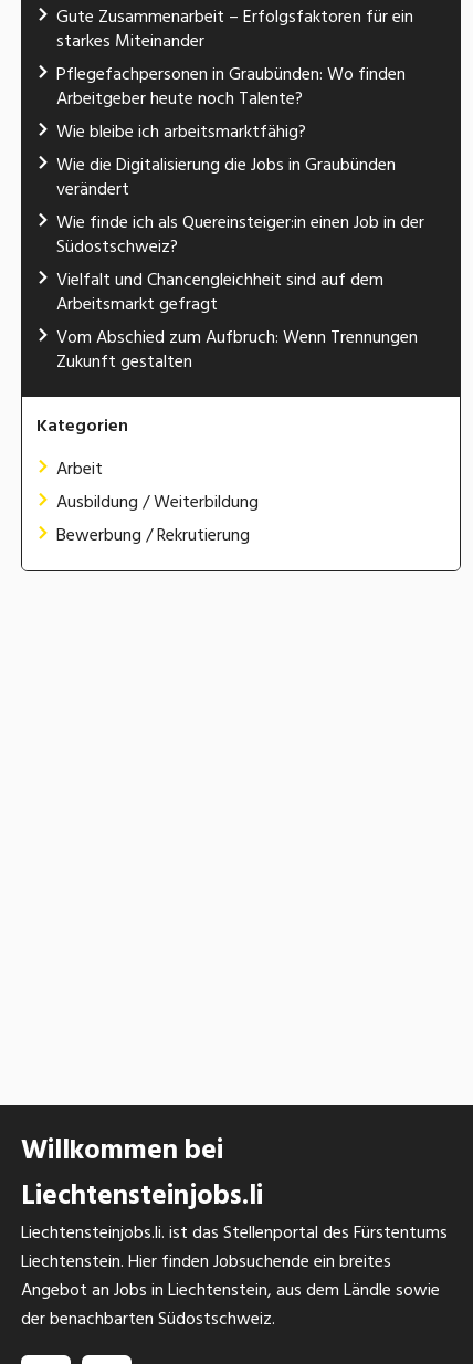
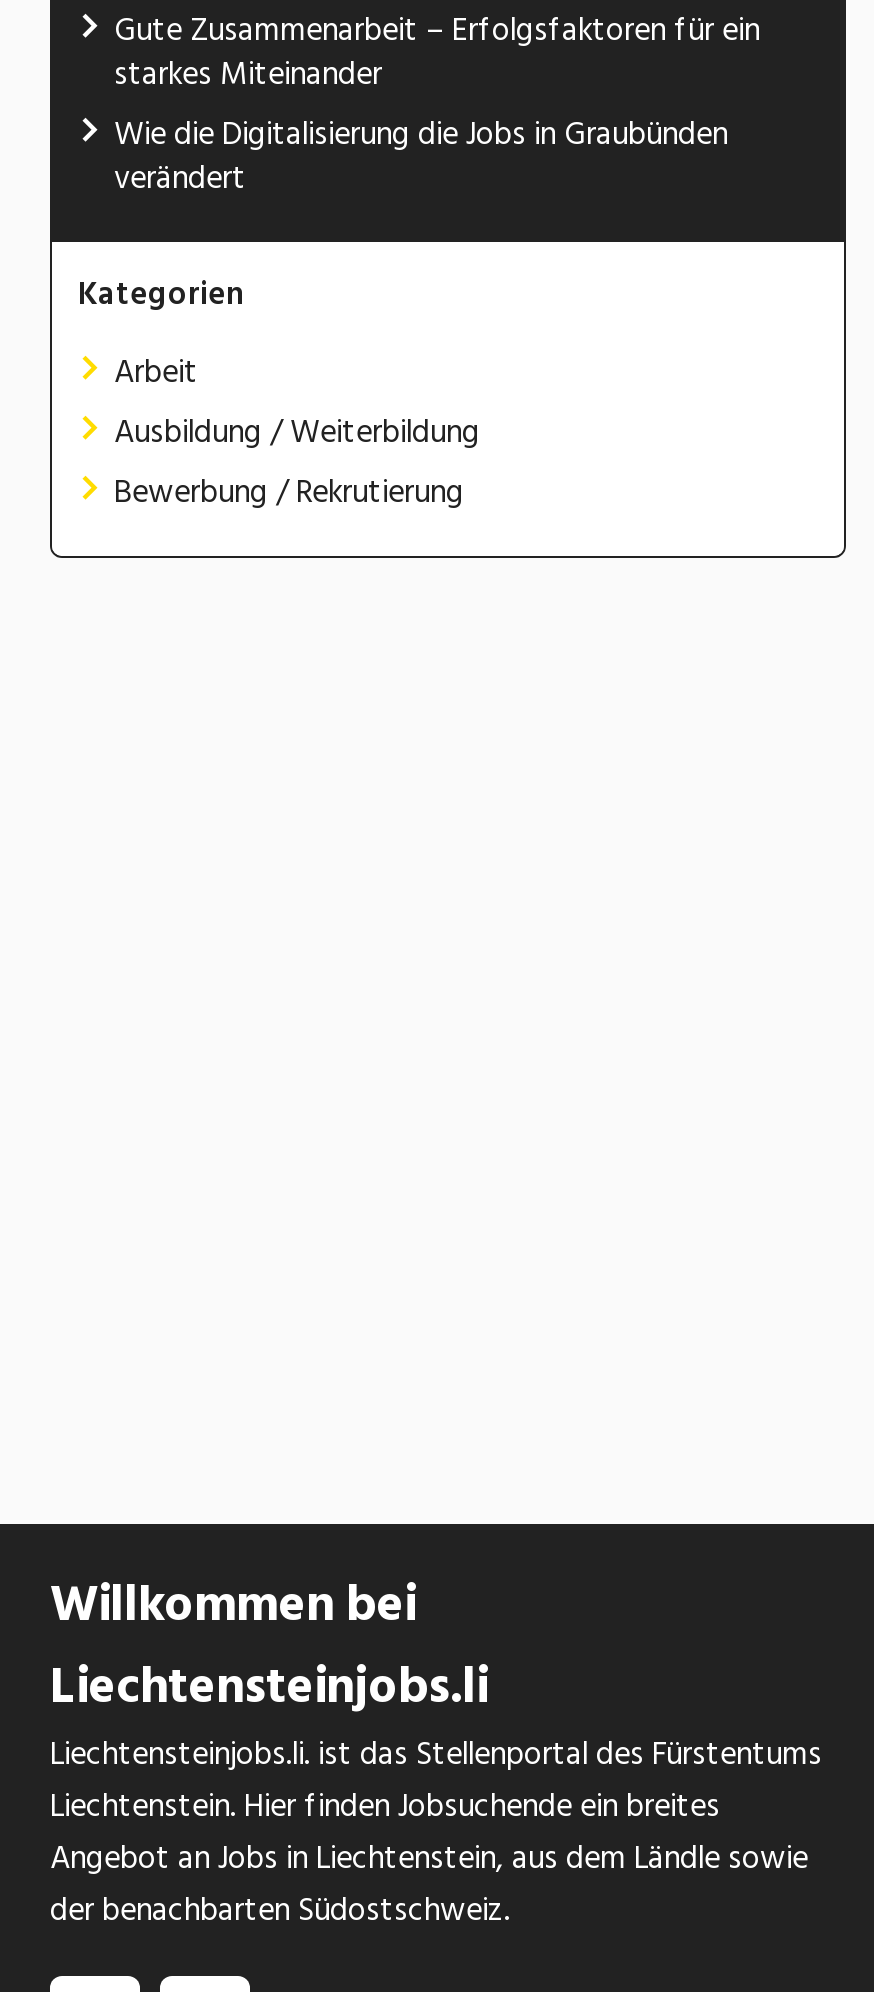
[56,60,406,146] Pflegefachpersonen in Graubünden: Wo finden | Arbeitgeber heute noch Talente? | Wie bleibe ich arbeitsmarktfähig? -> none
[56,208,424,376] Wie finde ich als Quereinsteiger:in einen Job in der | Südostschweiz? | Vielfalt und Chancengleichheit sind auf dem | Arbeitsmarkt gefragt | Vom Abschied zum Aufbruch: Wenn Trennungen | Zukunft gestalten -> none

